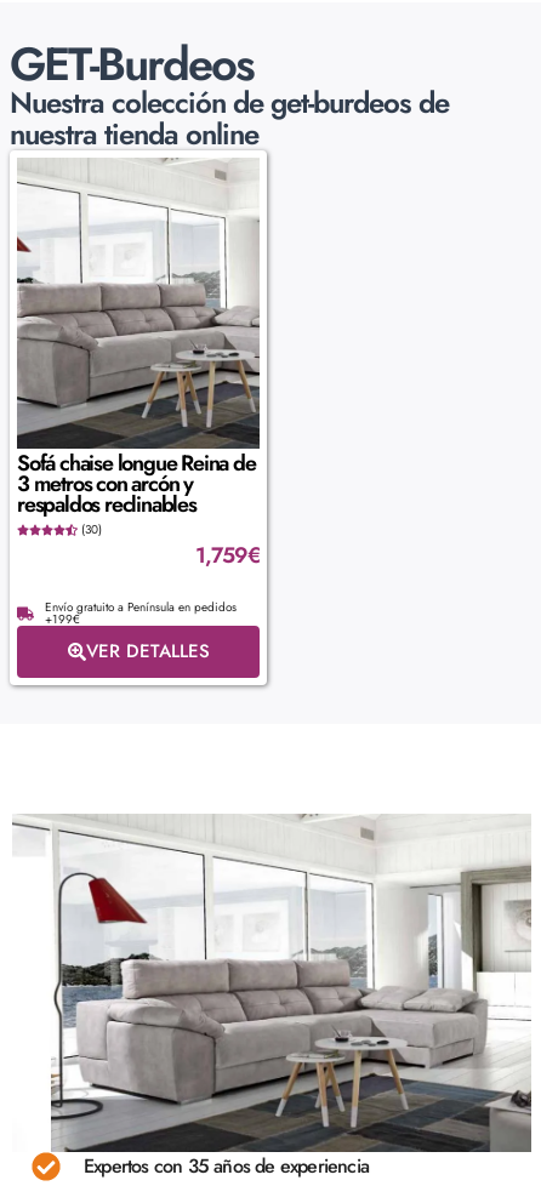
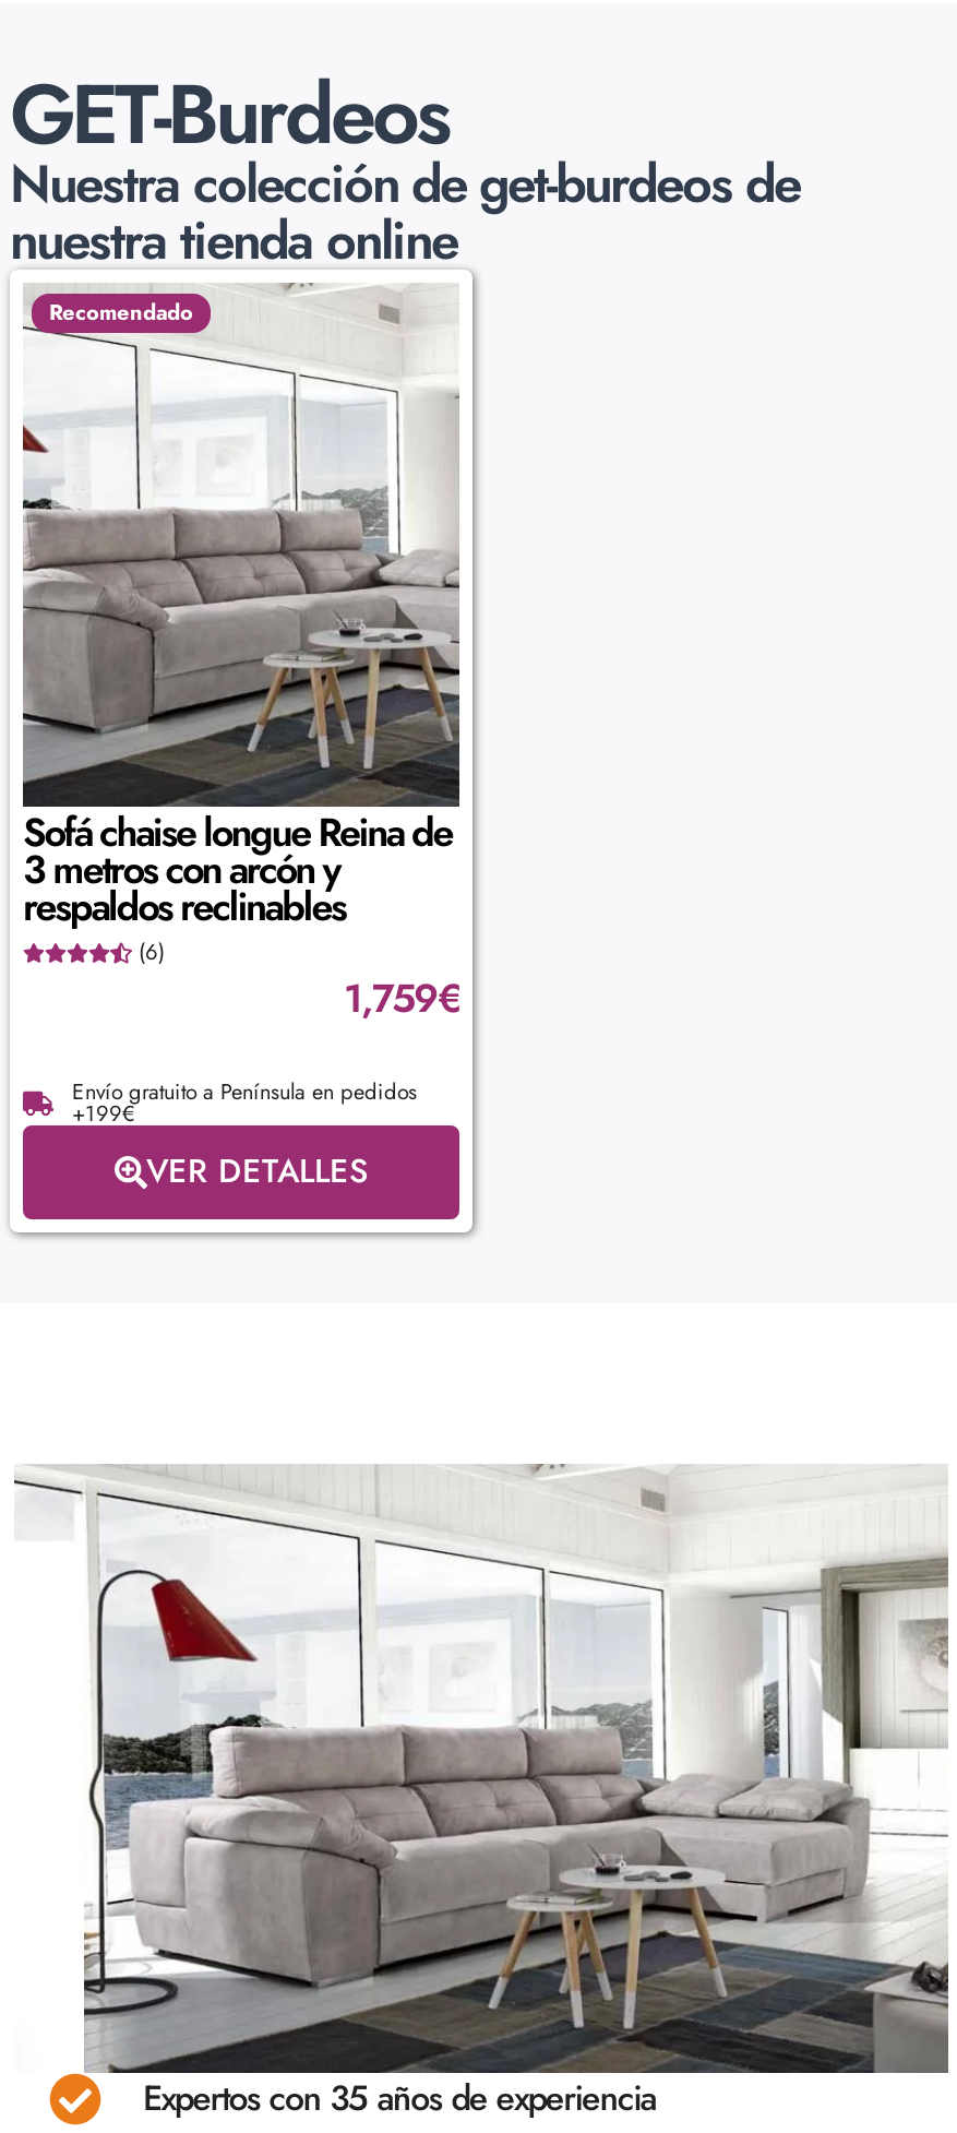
none -> [49,296,193,329] Recomendado
[78,520,102,538] (30) -> [132,936,165,968] (6)

